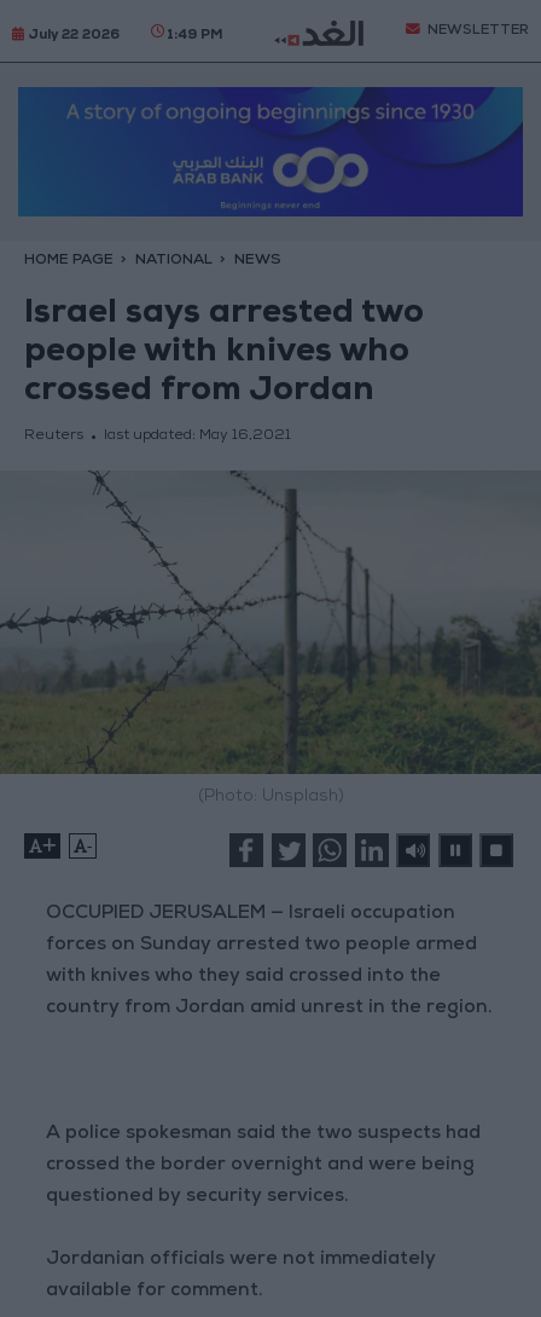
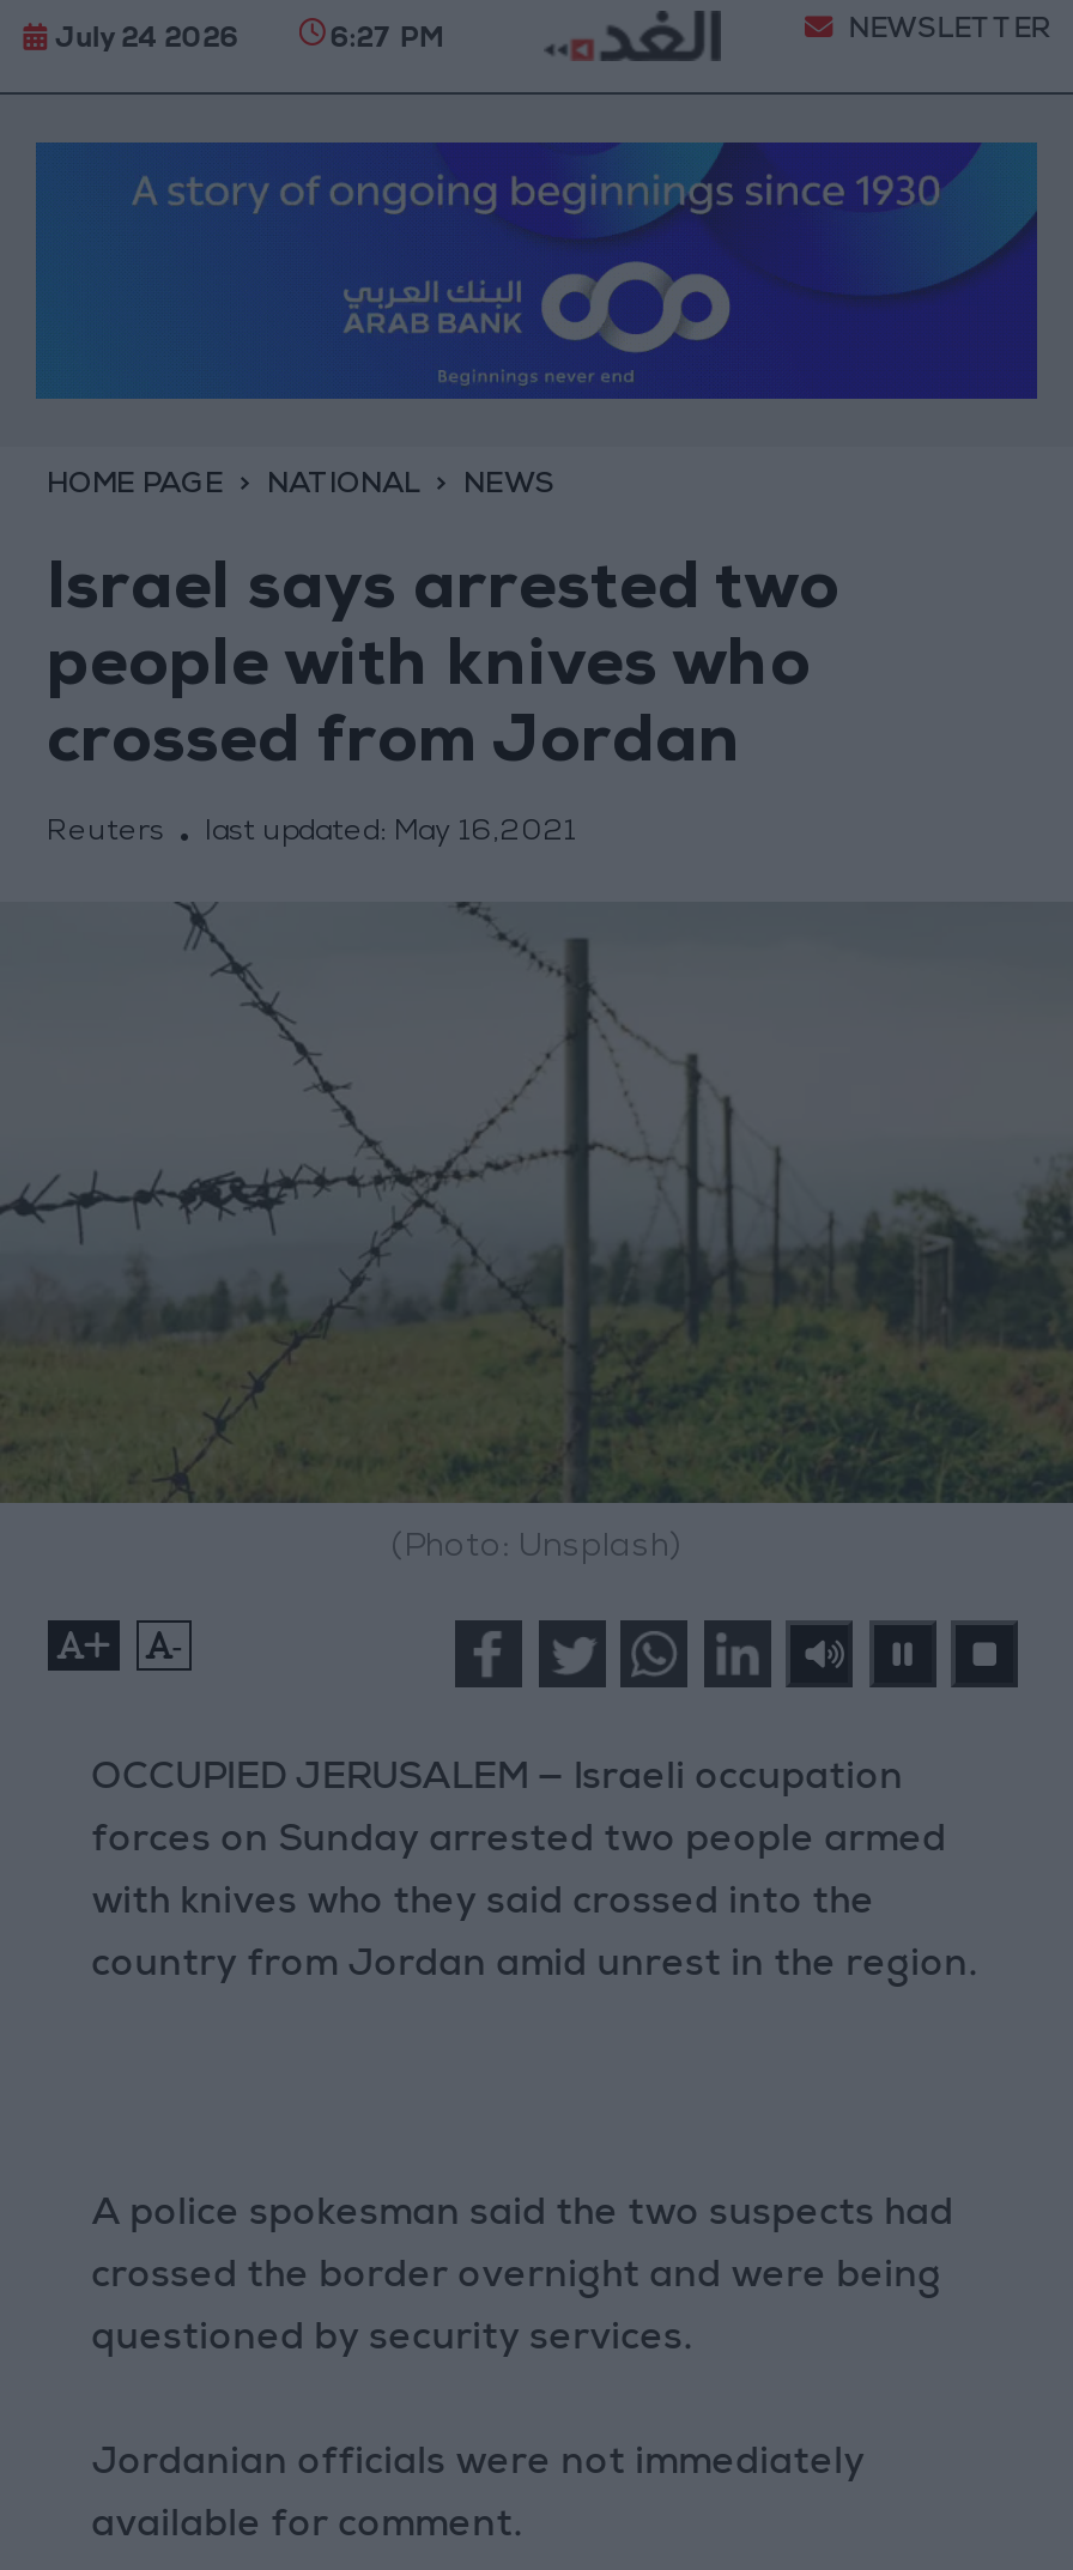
[24,29,223,42] July 22 2026 | 1:49 PM -> [47,27,445,53] July 24 2026 | 6:27 PM

